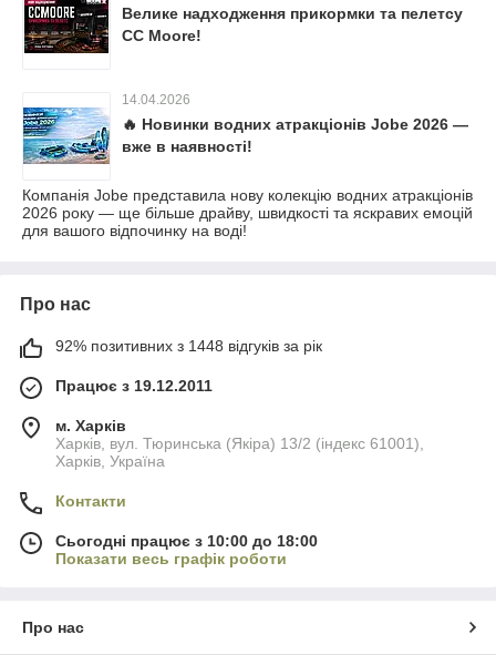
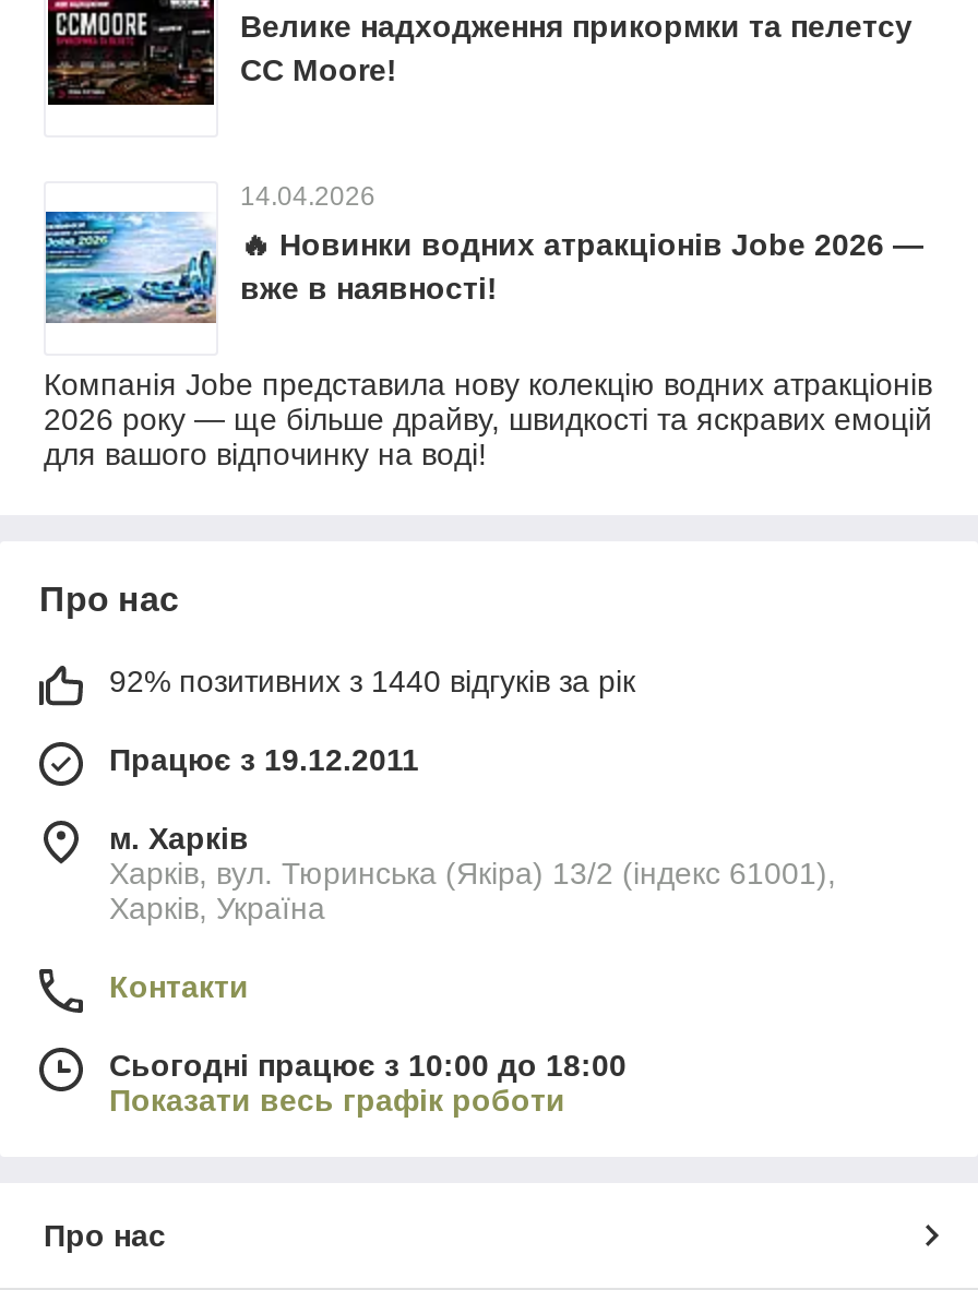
[55,337,322,354] 92% позитивних з 1448 відгуків за рік -> [109,663,635,698] 92% позитивних з 1440 відгуків за рік

